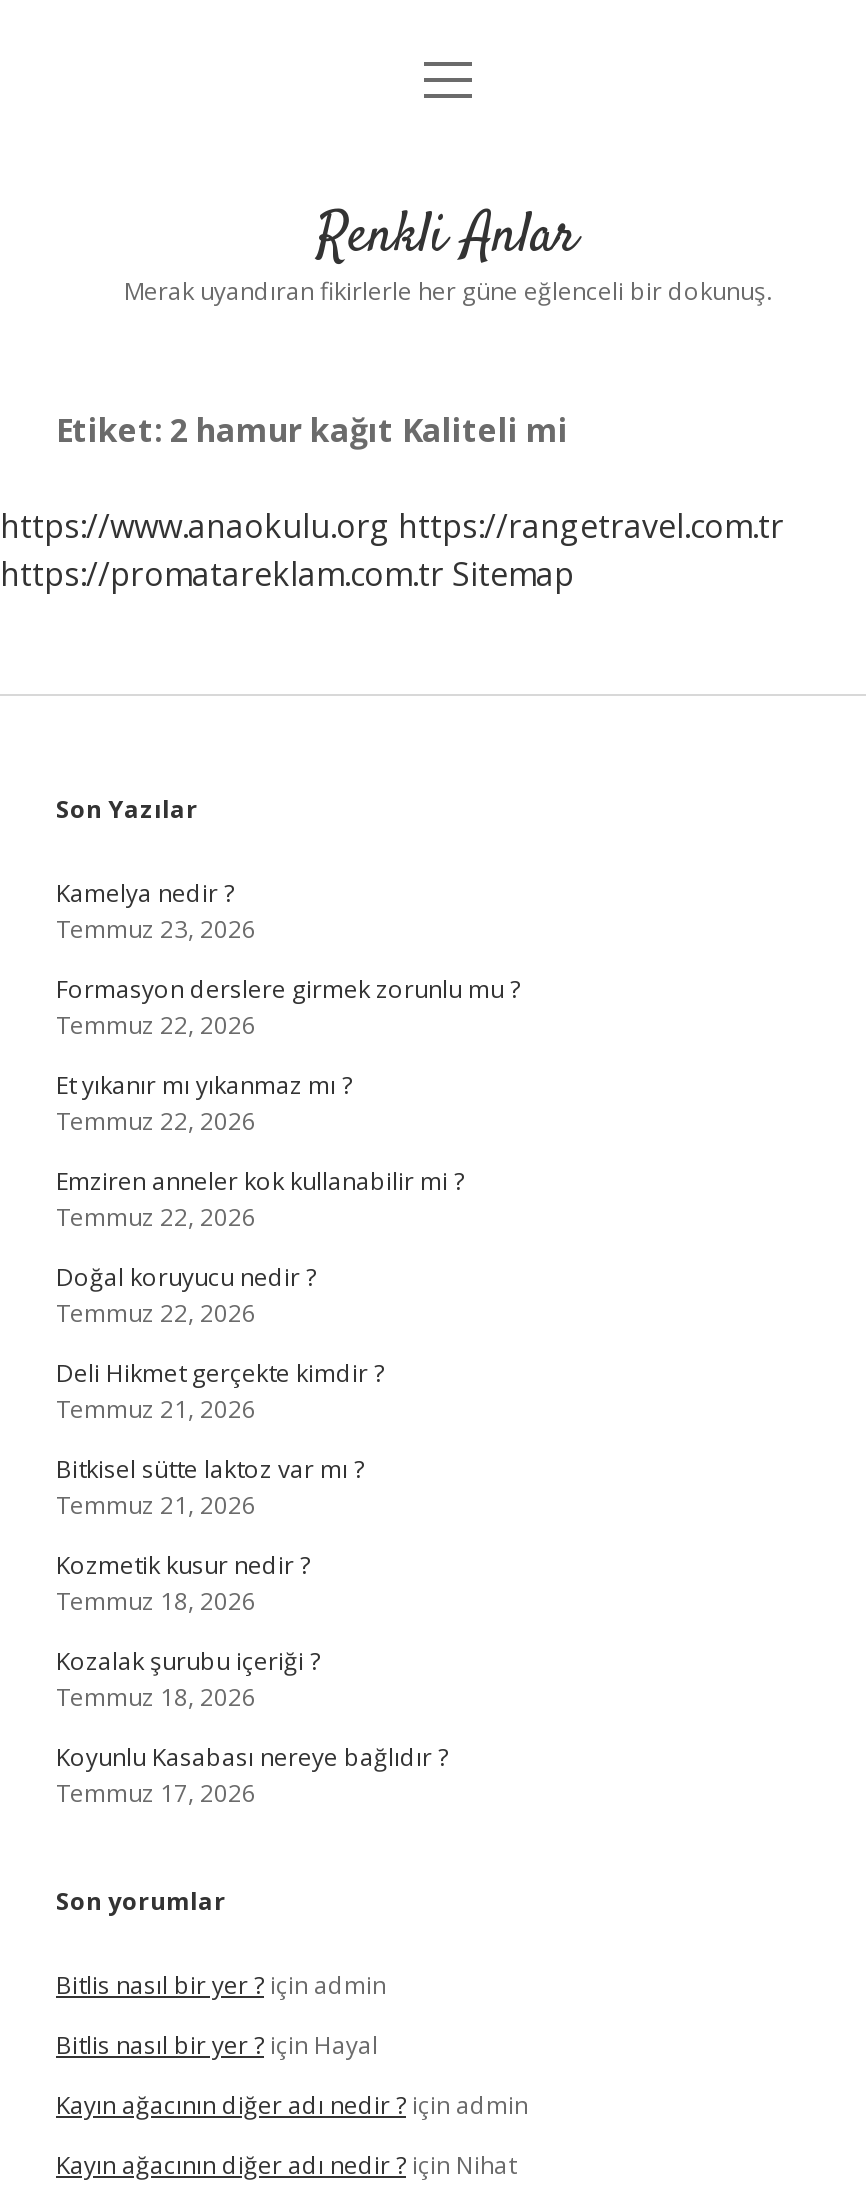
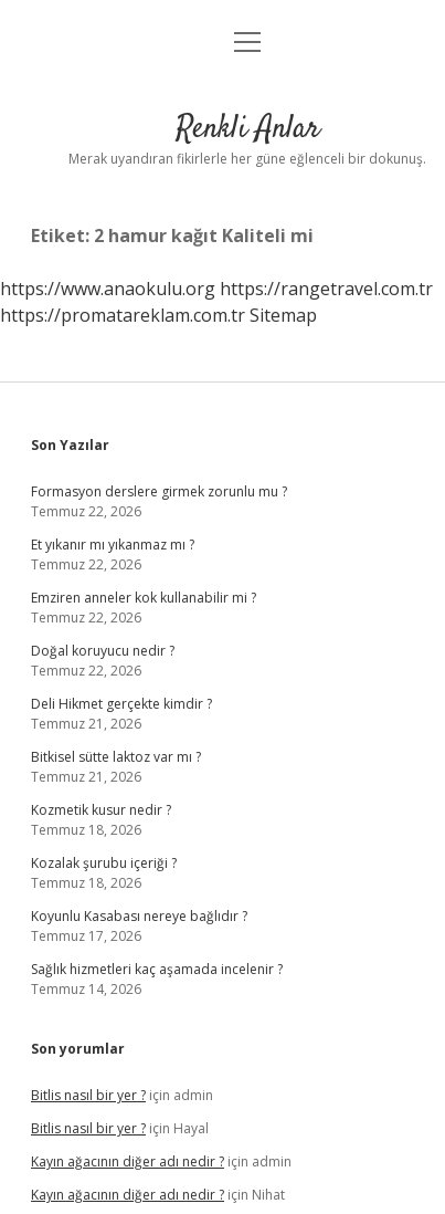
[56,876,256,946] Kamelya nedir ? | Temmuz 23, 2026 -> none
moved [56,972,520,1810] -> [31,482,287,945]: Formasyon derslere girmek zorunlu mu ? | Temmuz 22, 2026 | Et yıkanır mı yıkanmaz mı ? | ... | Koyunlu Kasabası nereye bağlıdır ? | Temmuz 17, 2026
none -> [31,960,283,998] Sağlık hizmetleri kaç aşamada incelenir ? | Temmuz 14, 2026

